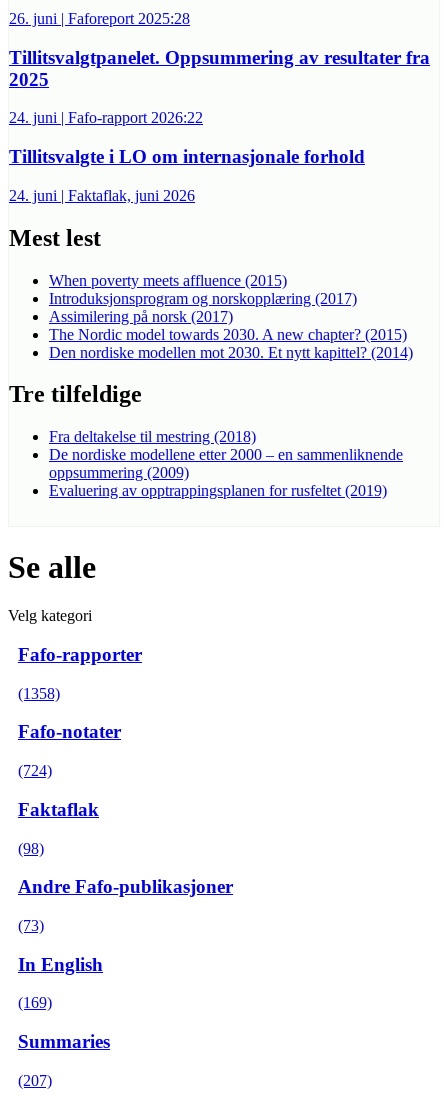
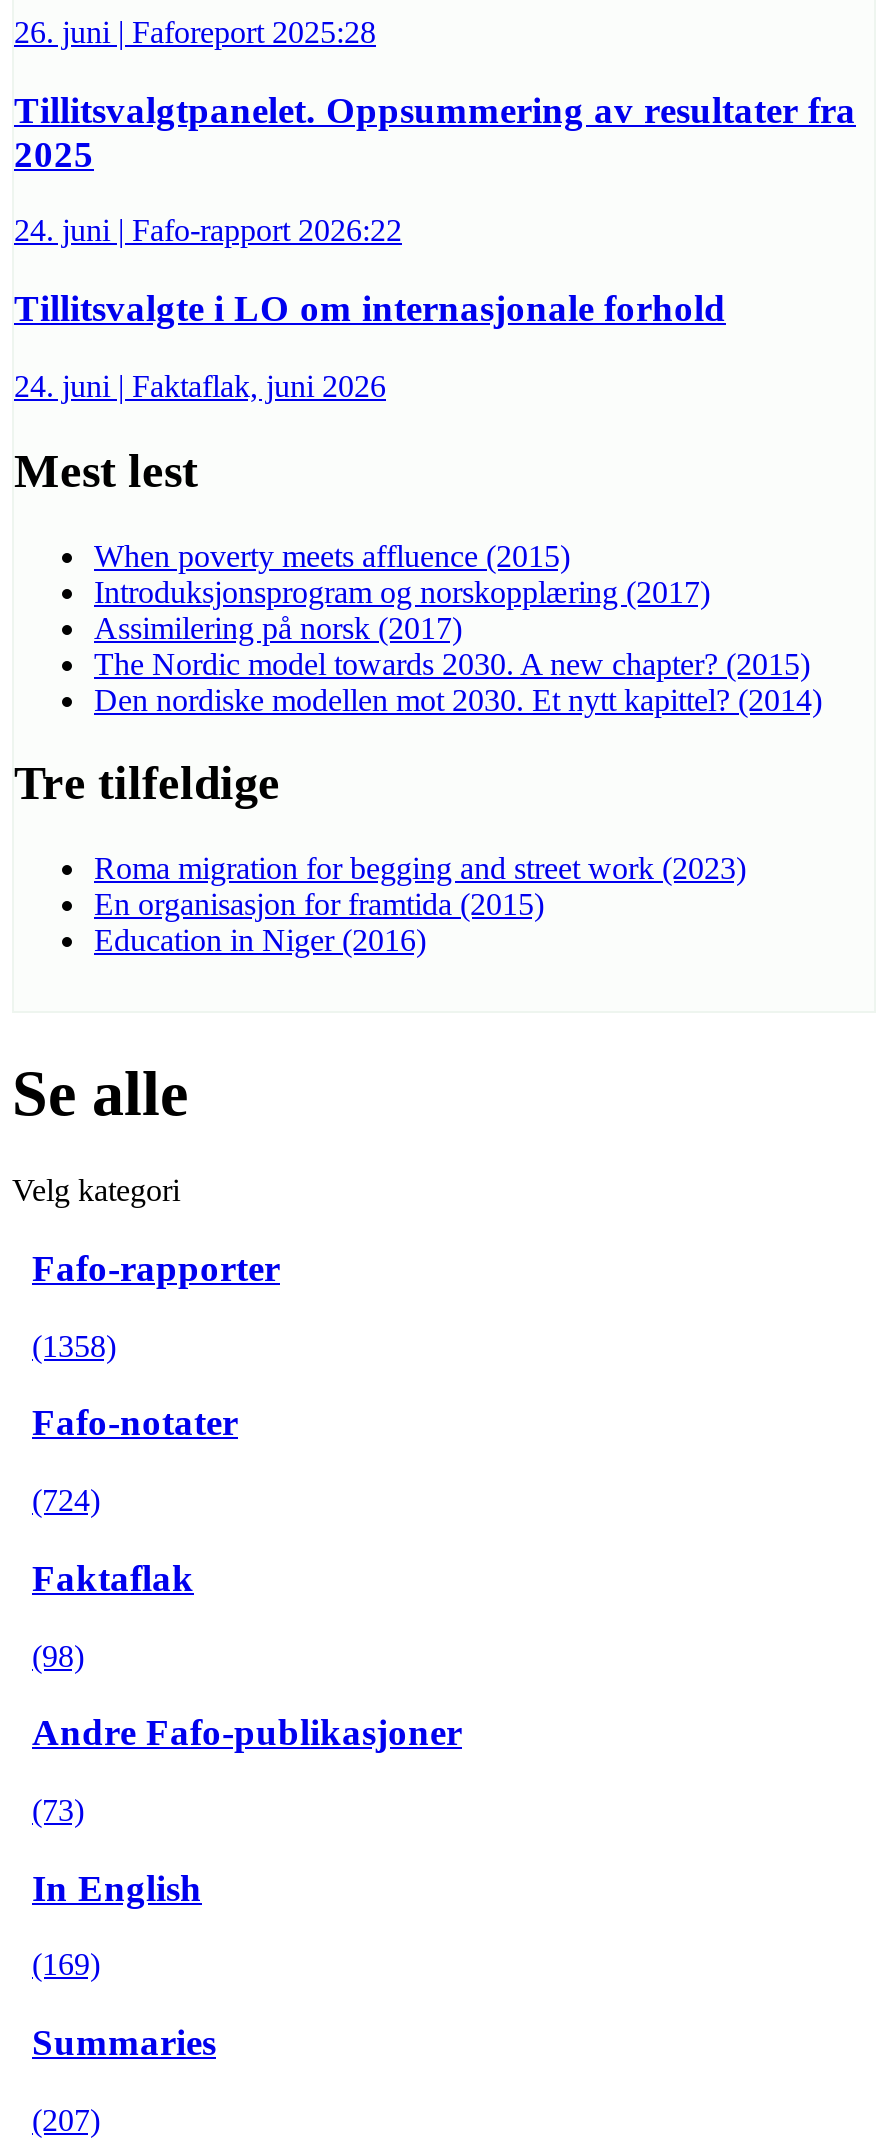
[49,428,403,499] Fra deltakelse til mestring (2018) | De nordiske modellene etter 2000 – en sammenliknende | oppsummering (2009) | Evaluering av opptrappingsplanen for rusfeltet (2019) -> [94,852,746,958] Roma migration for begging and street work (2023) | En organisasjon for framtida (2015) | Education in Niger (2016)

